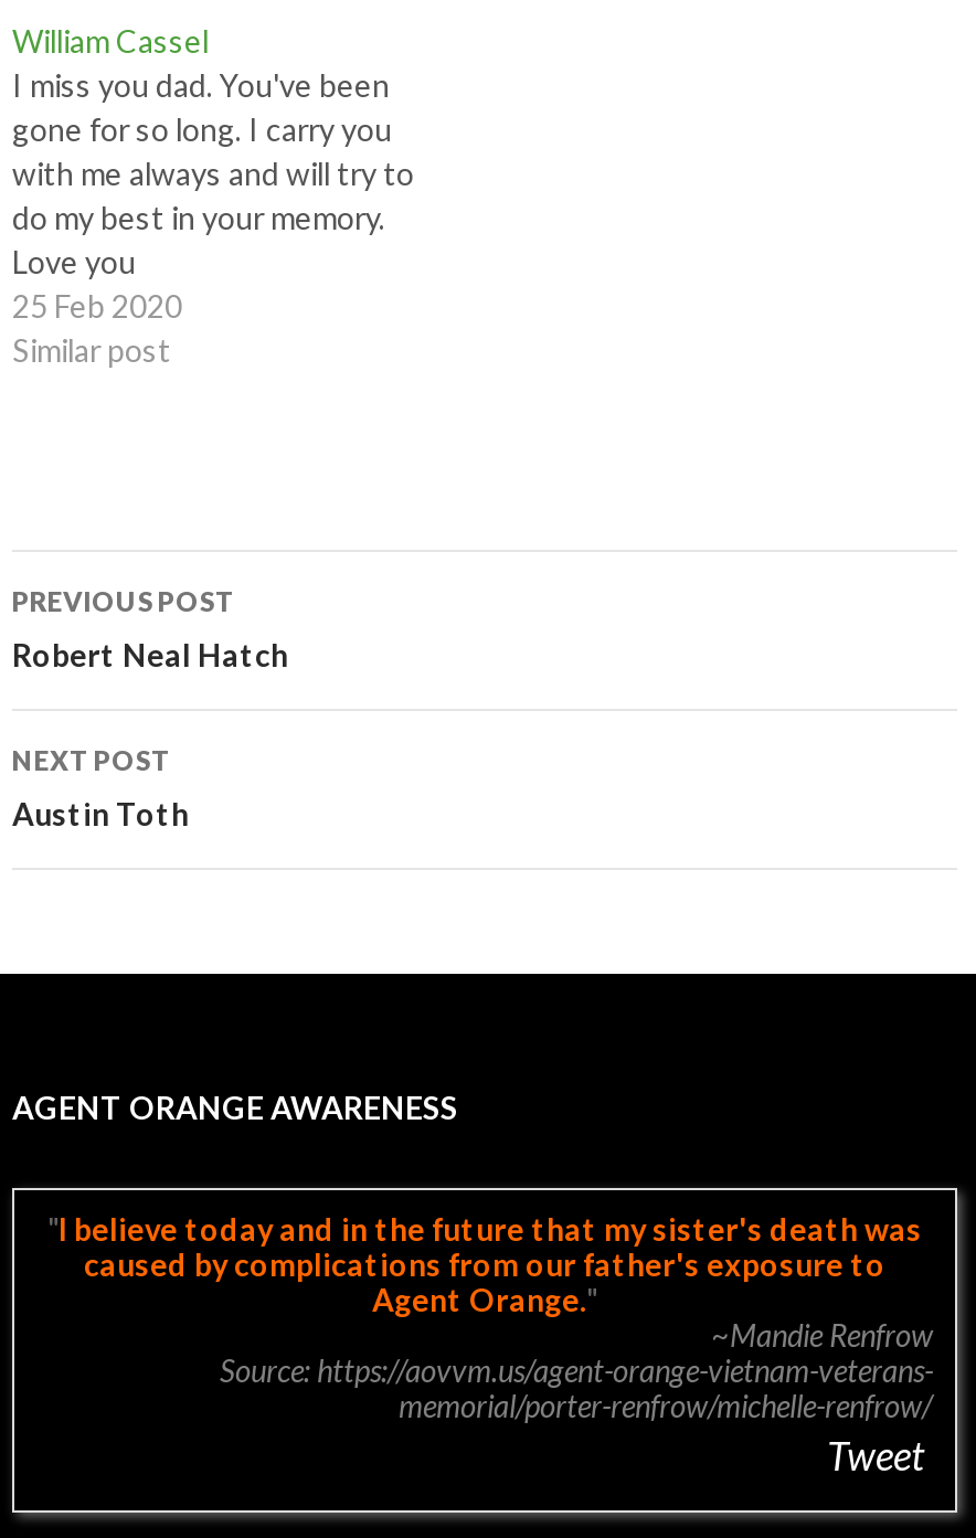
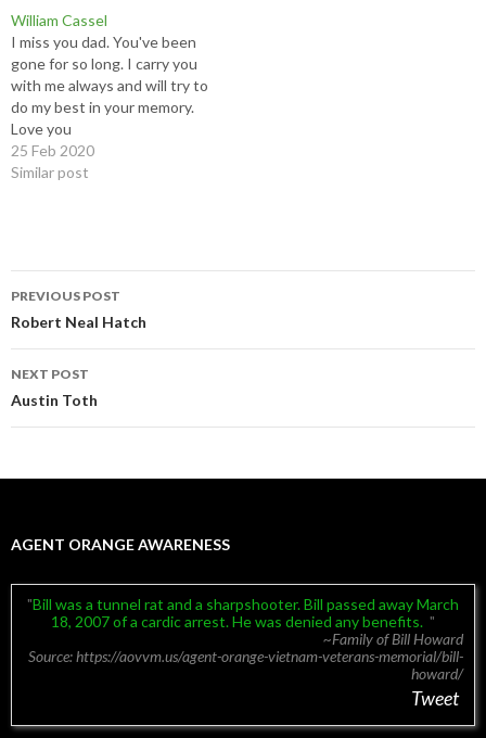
[59,1210,933,1424] I believe today and in the future that my sister's death was | caused by complications from our father's exposure to | Agent Orange. | ~Mandie Renfrow | Source: https://aovvm.us/agent-orange-vietnam-veterans- | memorial/porter-renfrow/michelle-renfrow/ -> [28,595,463,683] Bill was a tunnel rat and a sharpshooter. Bill passed away March | 18, 2007 of a cardic arrest. He was denied any benefits. | ~Family of Bill Howard | Source: https://aovvm.us/agent-orange-vietnam-veterans-memorial/bill- | howard/

